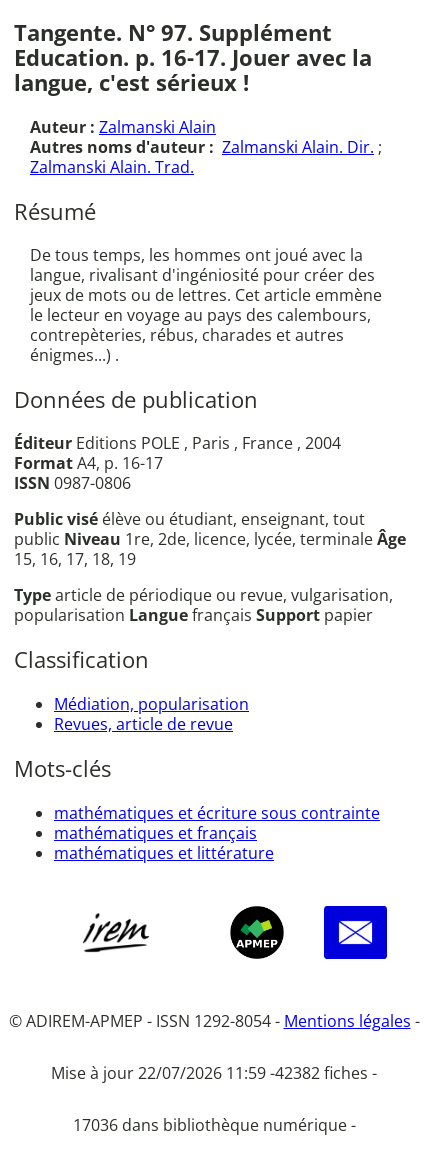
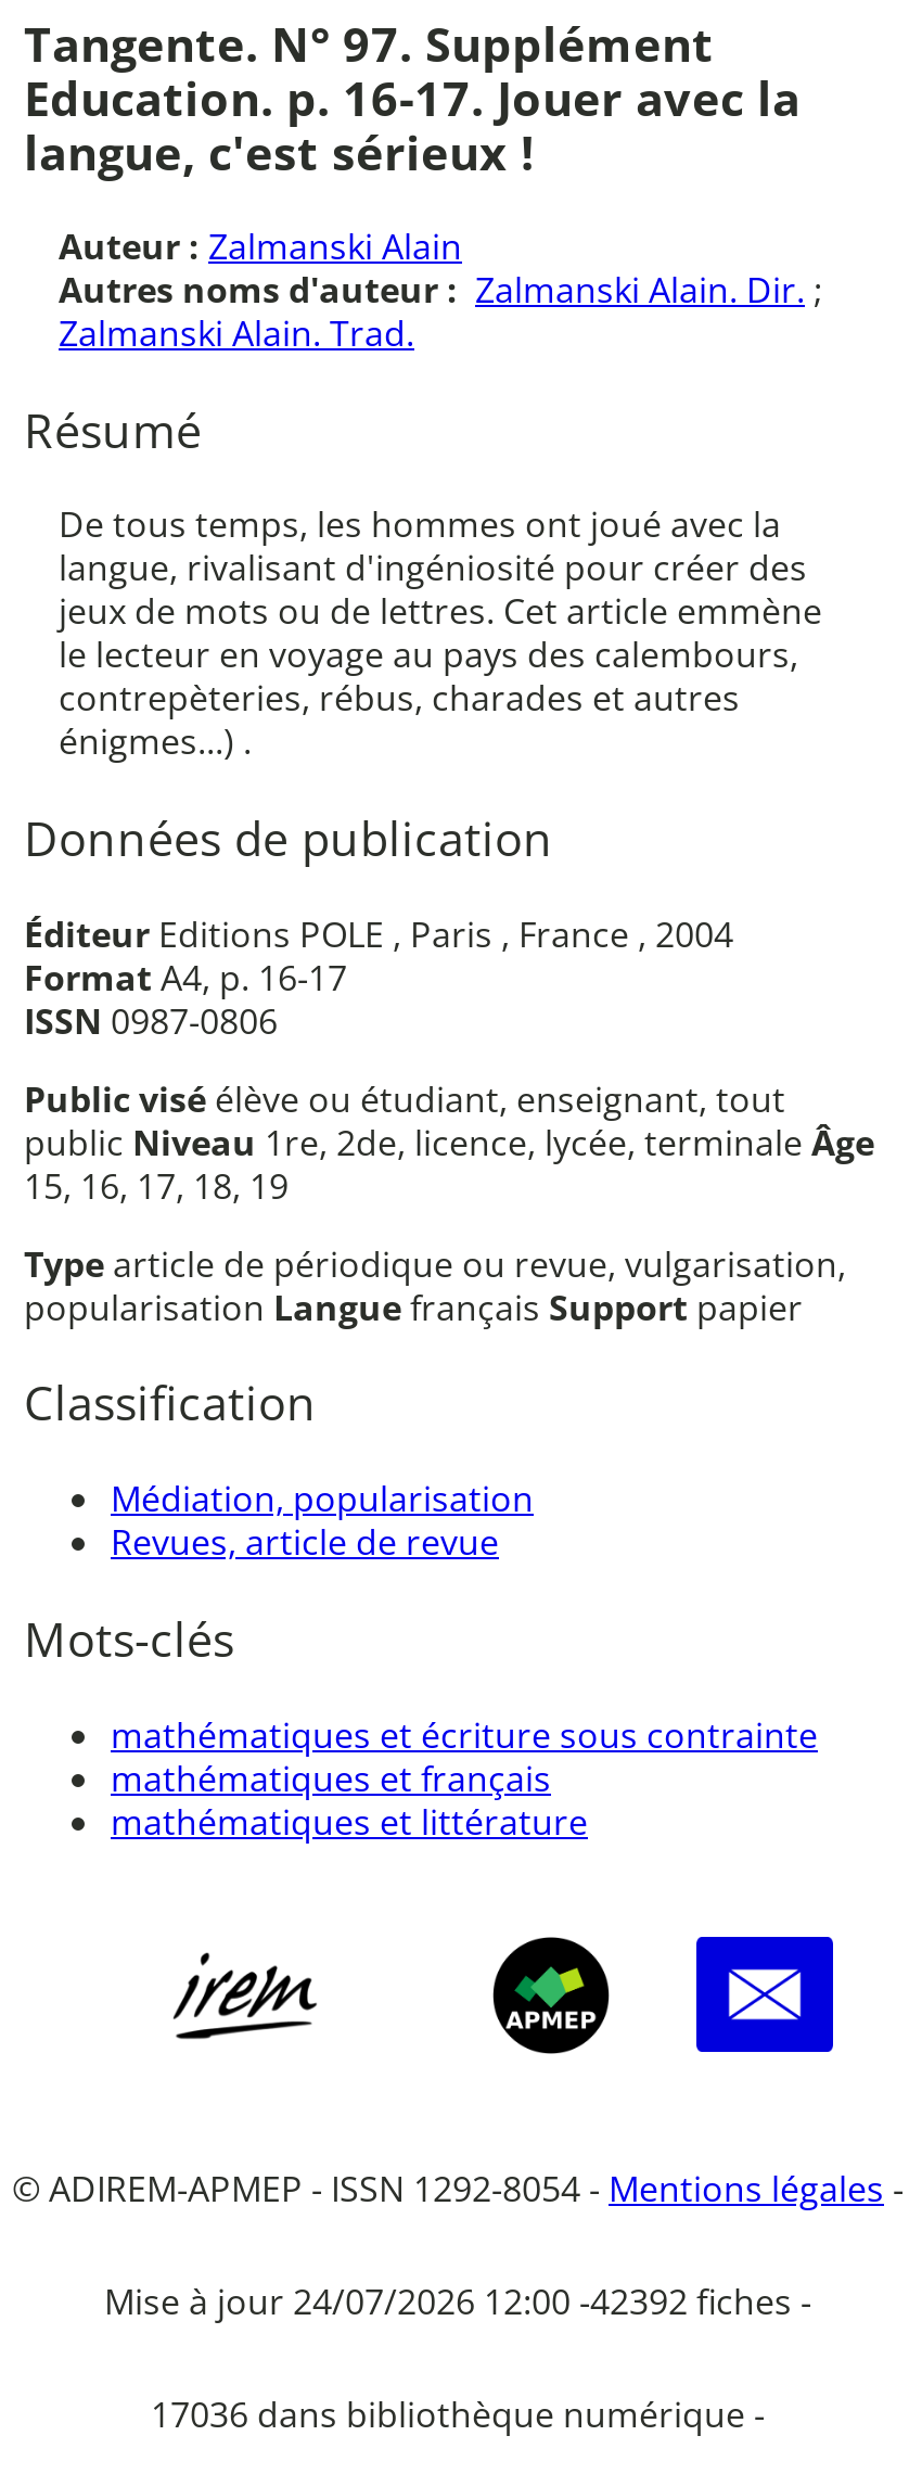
[51,1062,377,1084] Mise à jour 22/07/2026 11:59 - 42382 fiches - -> [104,2277,811,2324] Mise à jour 24/07/2026 12:00 - 42392 fiches -

